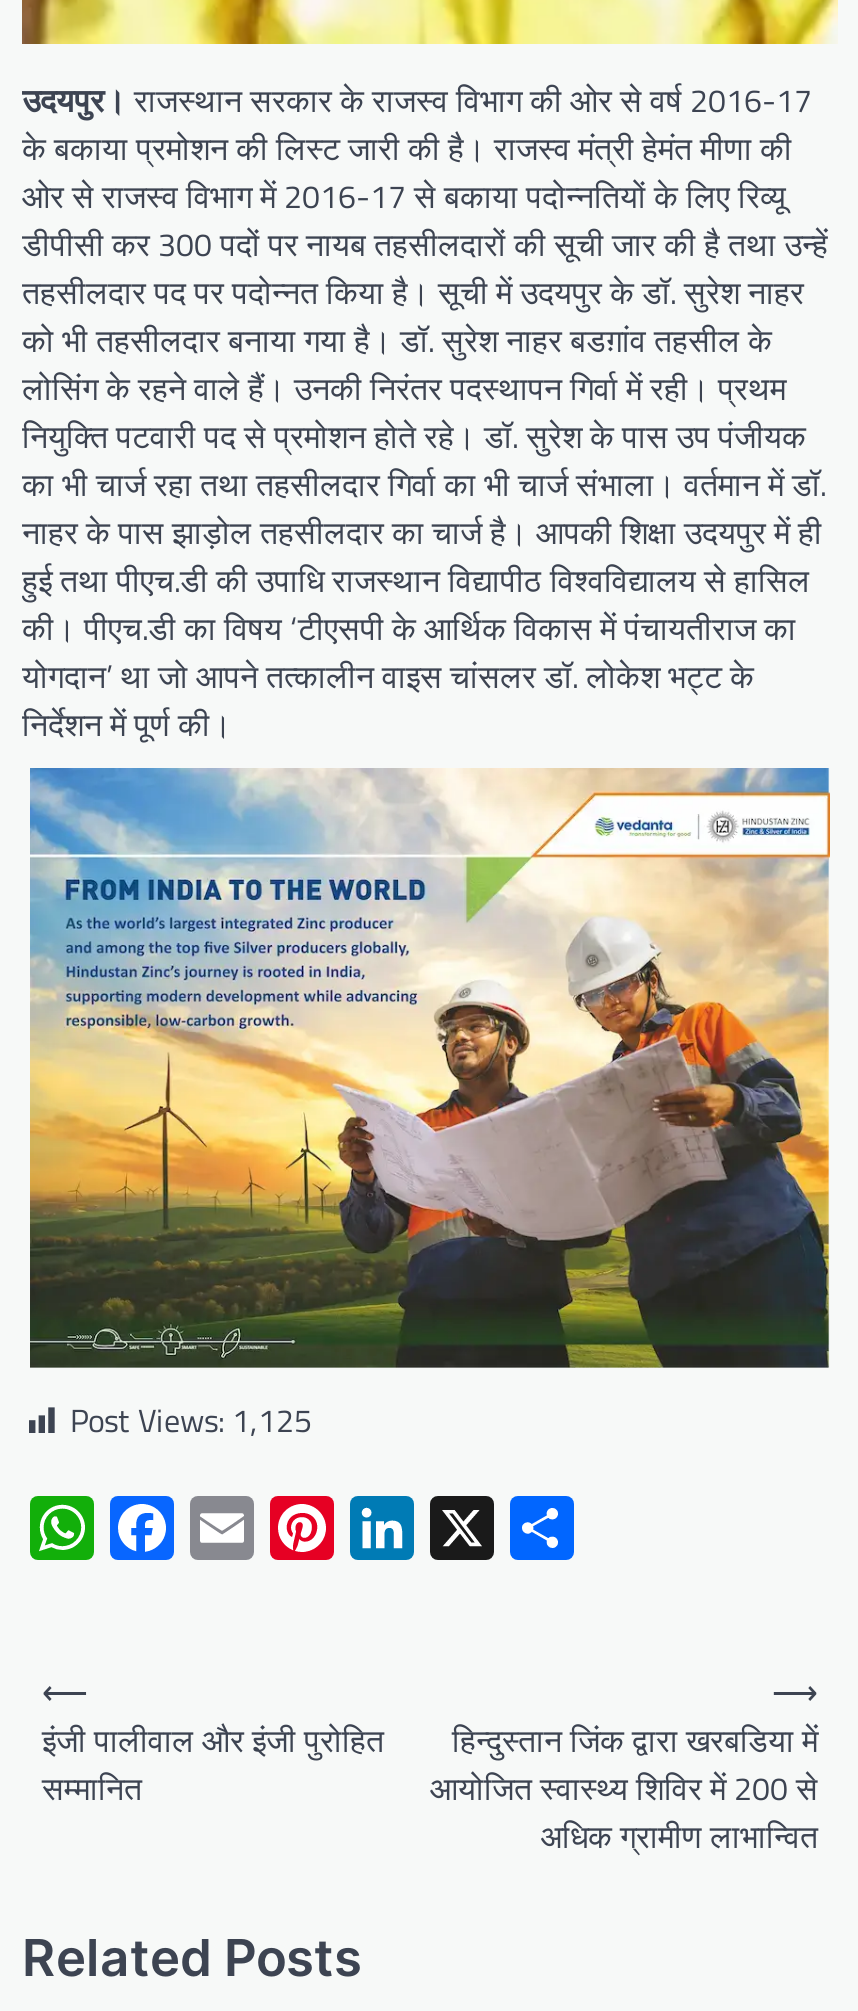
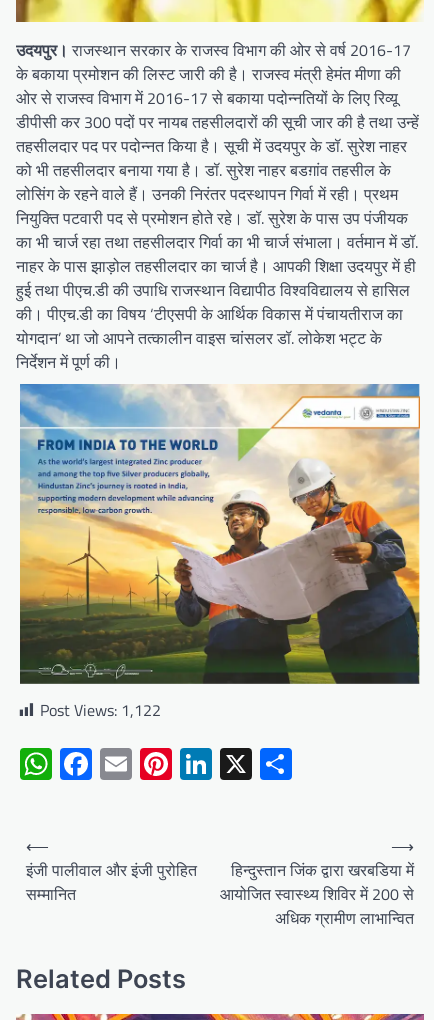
[70,1396,312,1444] Post Views: 1,125 -> [40,698,161,722] Post Views: 1,122

